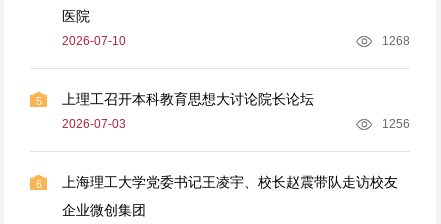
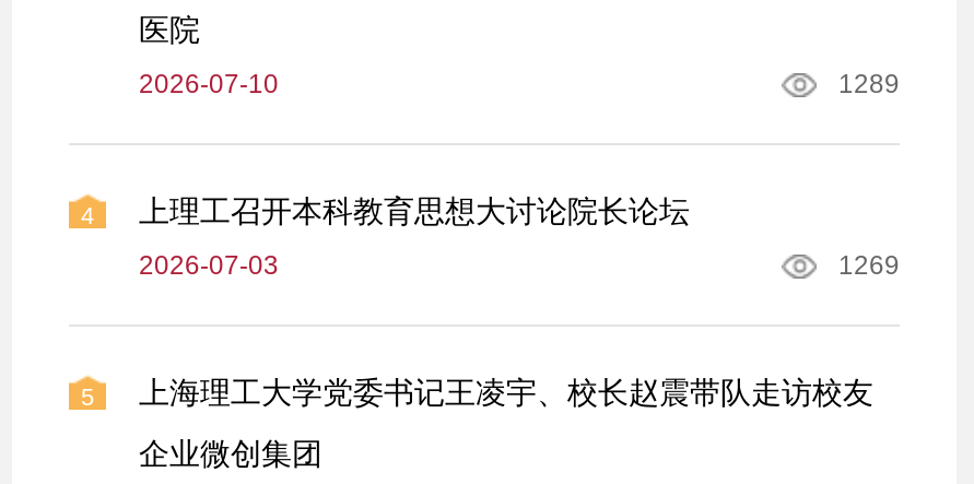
[382,34,410,48] 1268 -> [838,69,900,99] 1289
[35,91,314,107] 5 上理工召开本科教育思想大讨论院长论坛 -> [81,193,690,228] 4 上理工召开本科教育思想大讨论院长论坛
[382,117,410,131] 1256 -> [838,250,900,281] 1269
[35,174,398,190] 6 上海理工大学党委书记王凌宇、校长赵震带队走访校友 -> [81,375,873,410] 5 上海理工大学党委书记王凌宇、校长赵震带队走访校友

